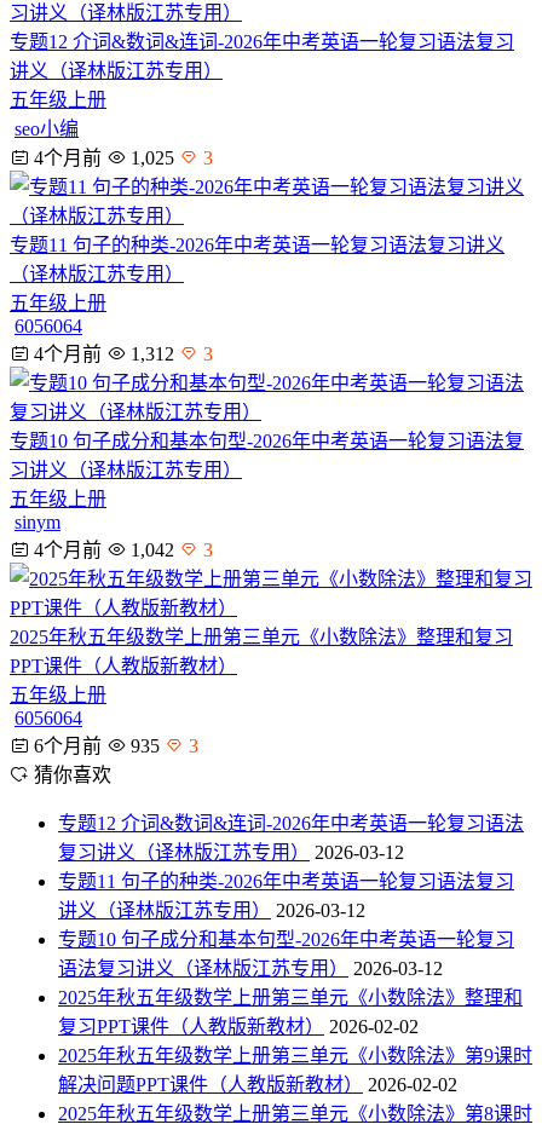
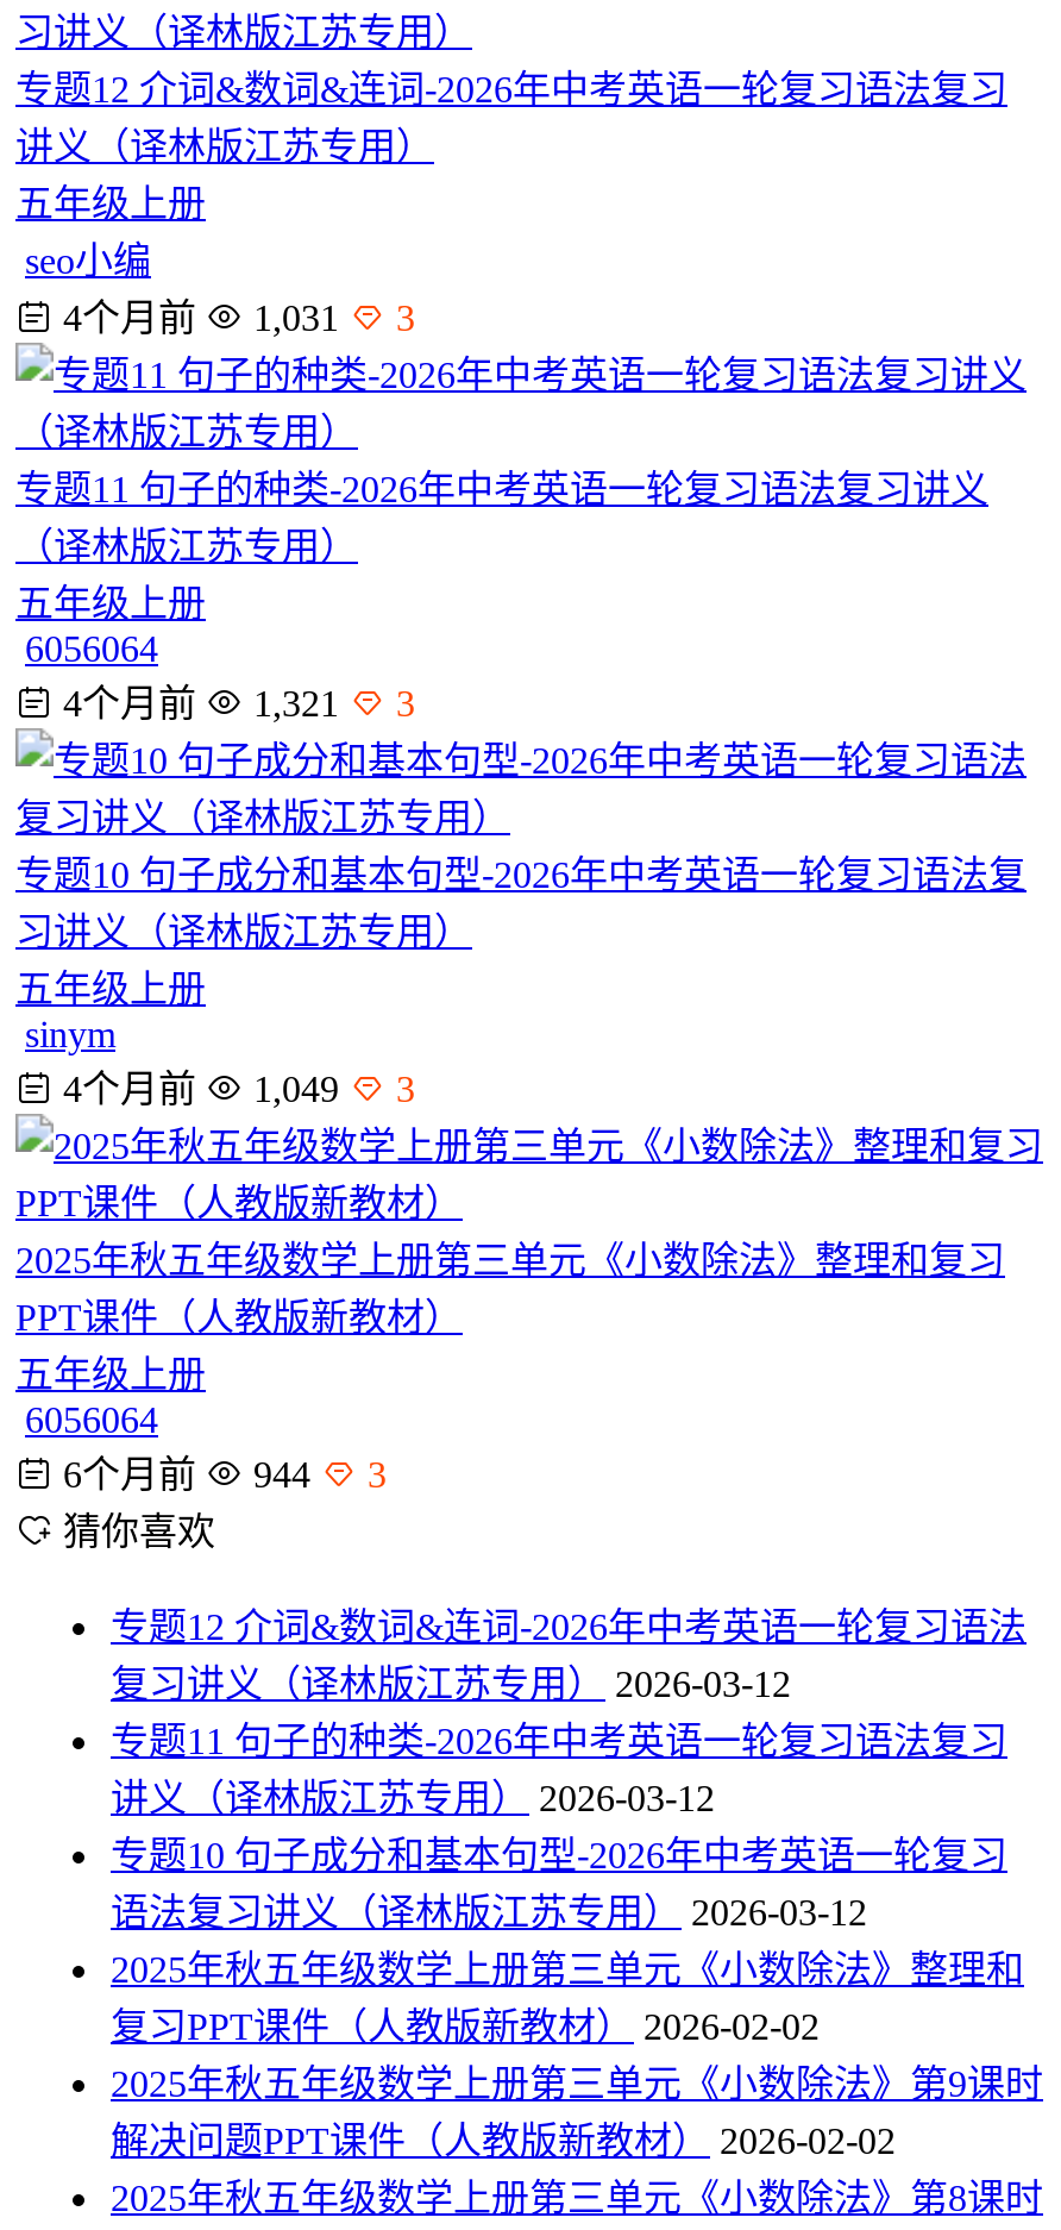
[126,148,179,168] 1,025 -> [244,298,349,338] 1,031
[126,344,179,364] 1,312 -> [244,683,349,724] 1,321
[126,540,179,560] 1,042 -> [244,1069,349,1109] 1,049
[126,736,165,756] 935 -> [244,1454,320,1495] 944

